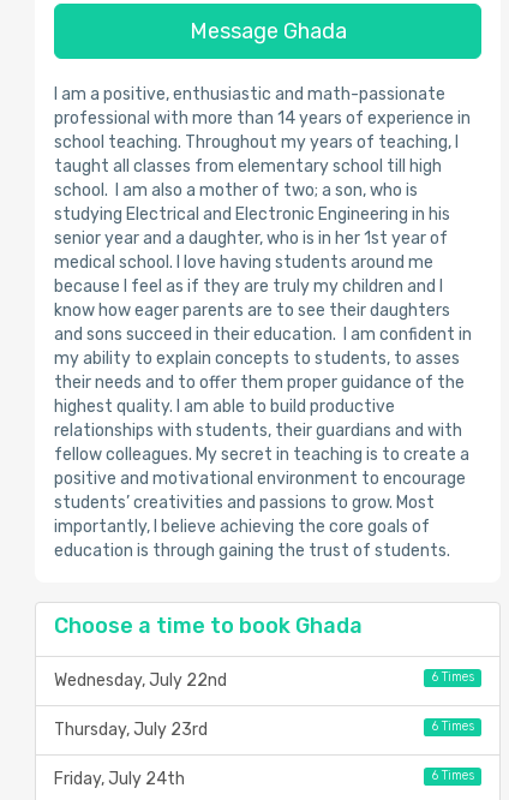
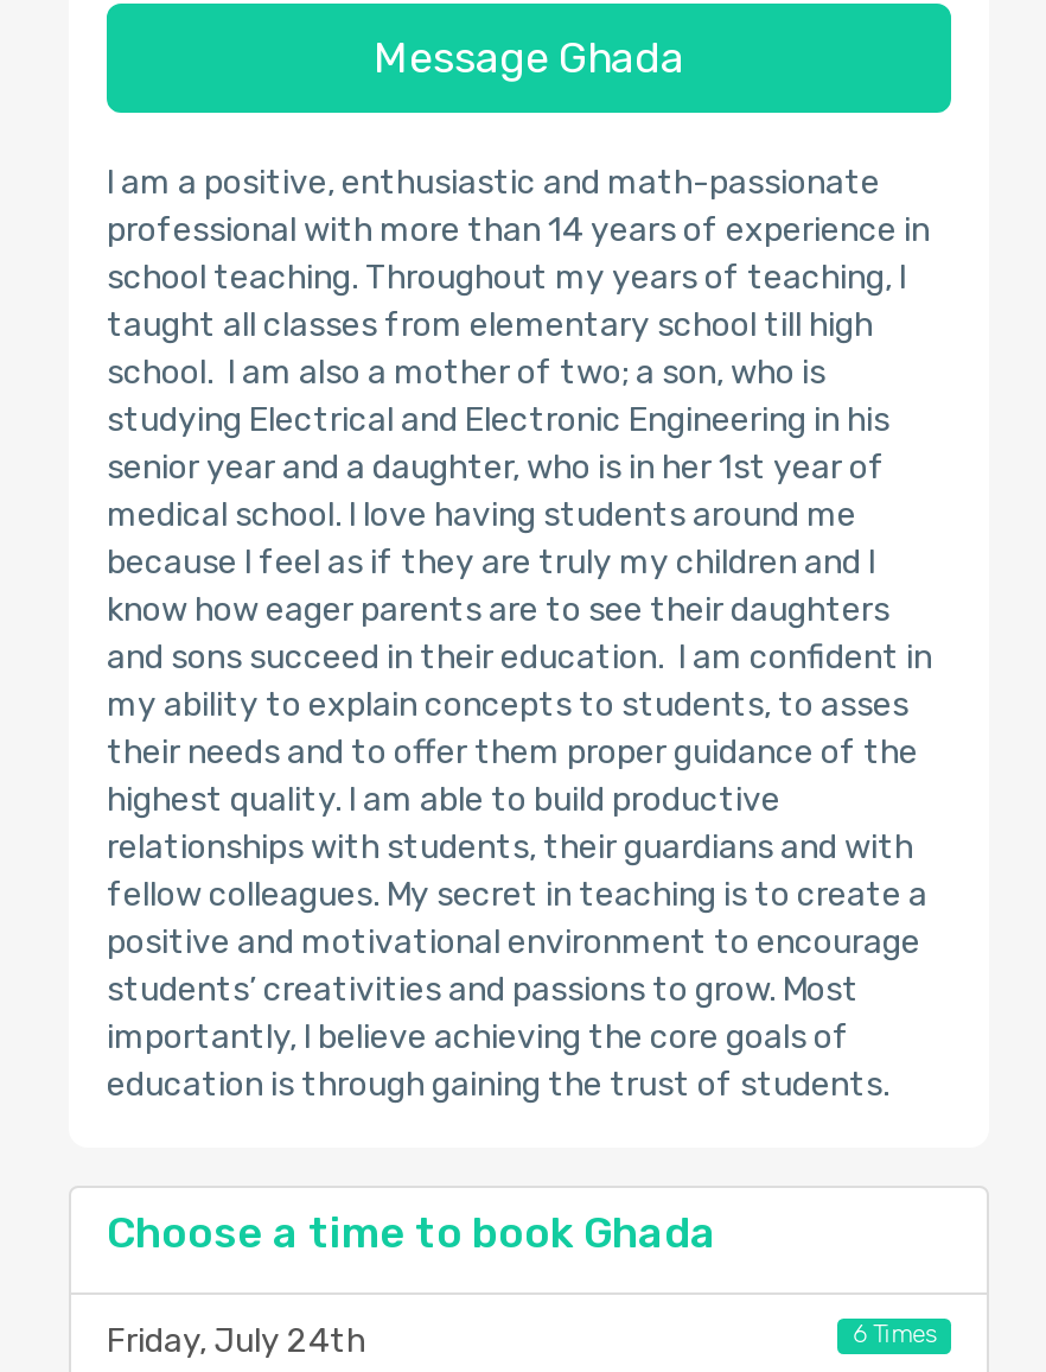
[54,669,474,740] Wednesday, July 22nd | 6 Times | Thursday, July 23rd | 6 Times -> none

